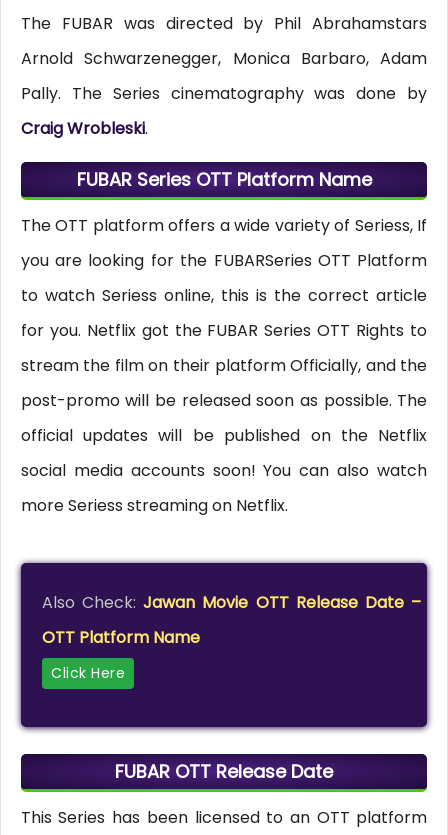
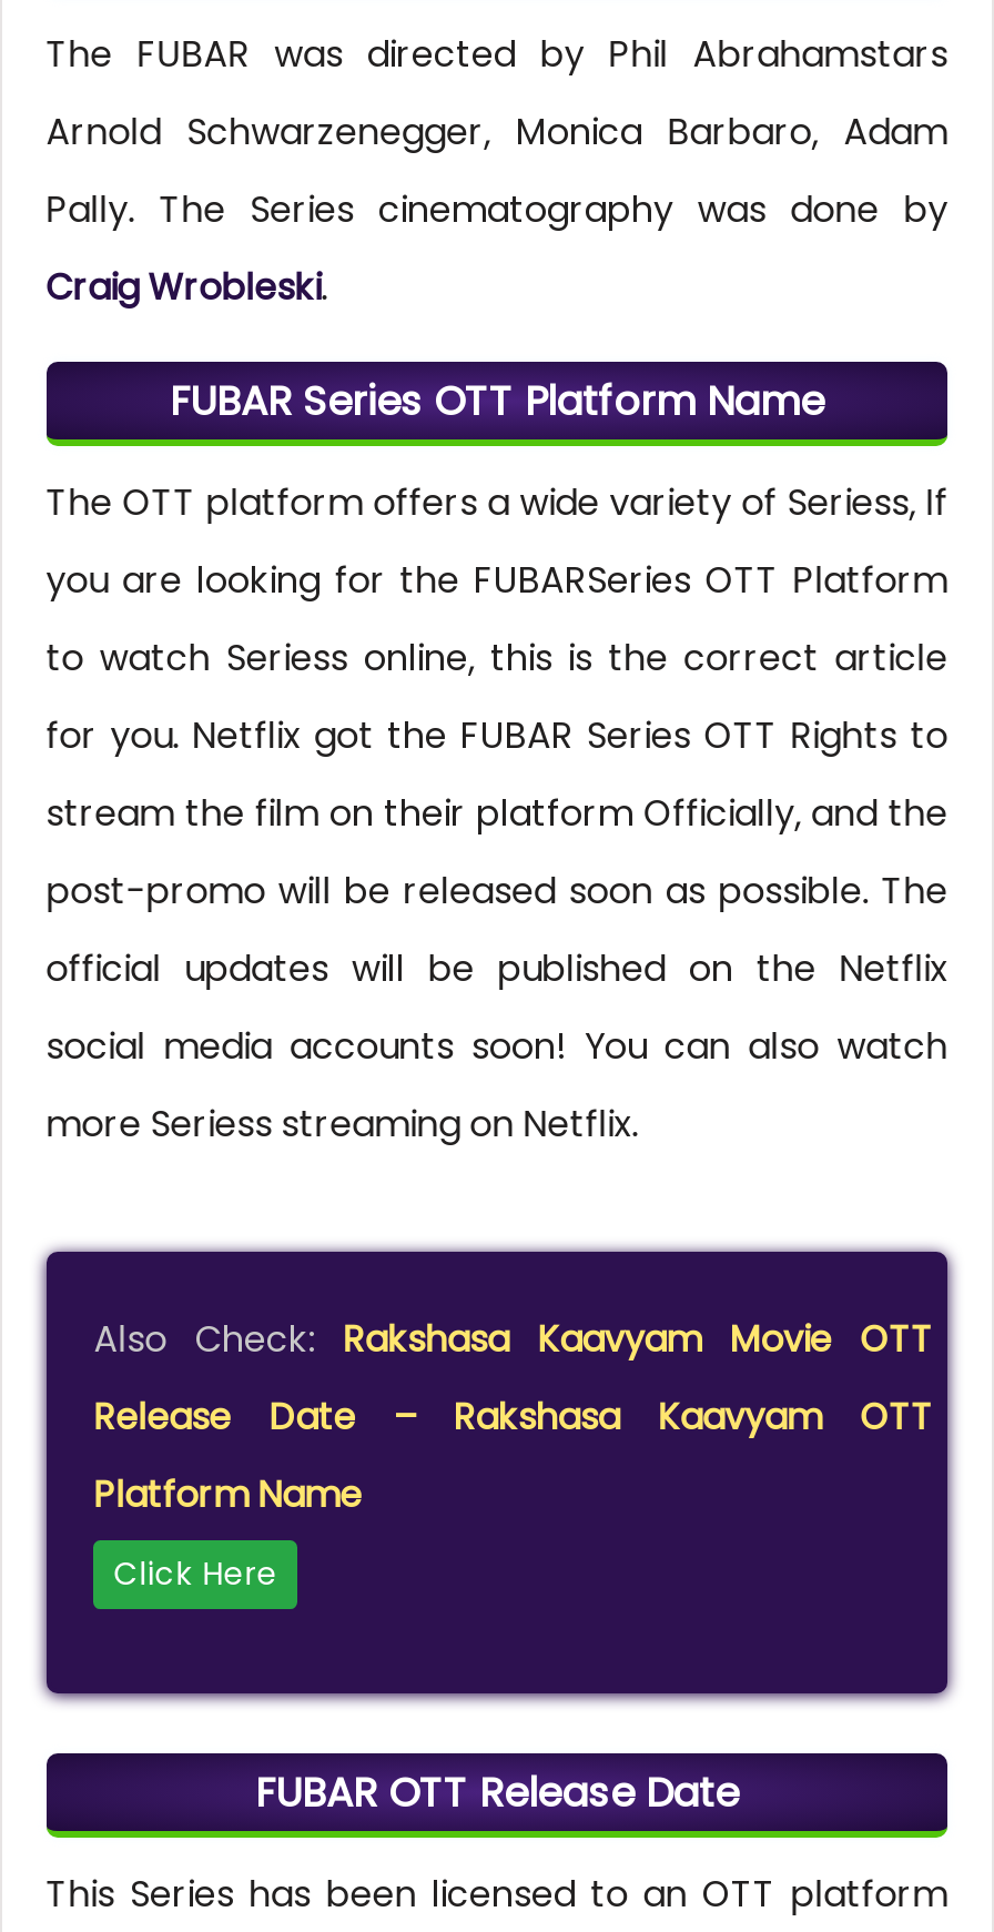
[42,591,421,649] Also Check: Jawan Movie OTT Release Date – | OTT Platform Name -> [94,1313,933,1520] Also Check: Rakshasa Kaavyam Movie OTT | Release Date – Rakshasa Kaavyam OTT | Platform Name

